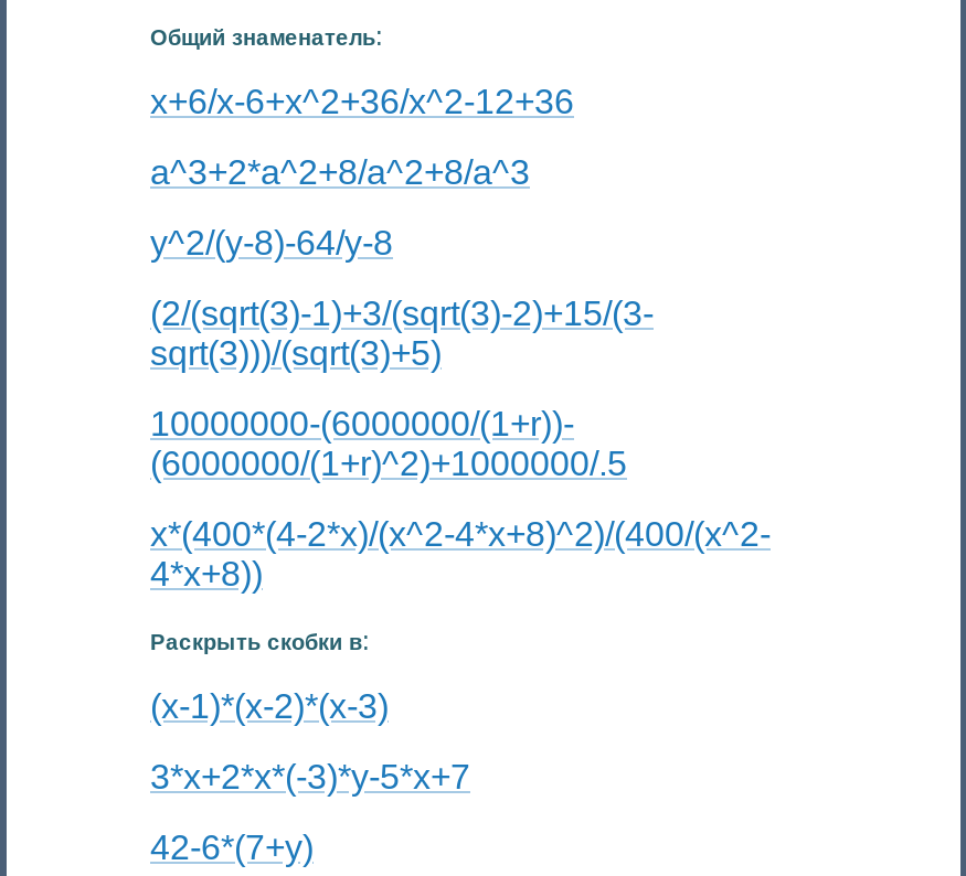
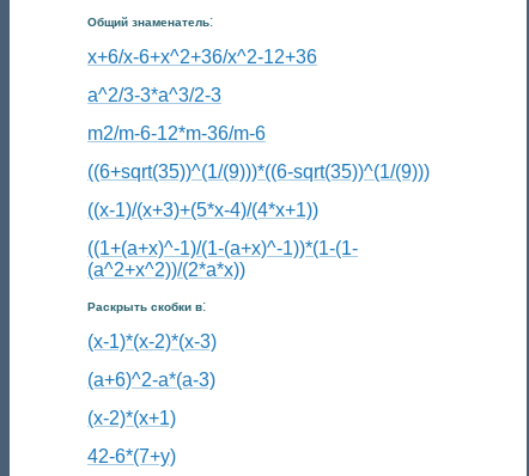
[150,153,530,191] a^3+2*a^2+8/a^2+8/a^3 -> [87,85,221,105] a^2/3-3*a^3/2-3
[150,224,393,261] y^2/(y-8)-64/y-8 -> [87,123,266,144] m2/m-6-12*m-36/m-6
[150,295,654,372] (2/(sqrt(3)-1)+3/(sqrt(3)-2)+15/(3- | sqrt(3)))/(sqrt(3)+5) -> [87,161,430,182] ((6+sqrt(35))^(1/(9)))*((6-sqrt(35))^(1/(9)))
[150,405,627,482] 10000000-(6000000/(1+r))- | (6000000/(1+r)^2)+1000000/.5 -> [87,200,318,220] ((x-1)/(x+3)+(5*x-4)/(4*x+1))
[150,515,771,592] x*(400*(4-2*x)/(x^2-4*x+8)^2)/(400/(x^2- | 4*x+8)) -> [87,238,358,280] ((1+(a+x)^-1)/(1-(a+x)^-1))*(1-(1- | (a^2+x^2))/(2*a*x))
moved [150,626,389,725] -> [87,298,217,352]: Раскрыть скобки в: | (x-1)*(x-2)*(x-3)
[150,758,470,795] 3*x+2*x*(-3)*y-5*x+7 -> [87,370,215,428] (a+6)^2-a*(a-3) | (x-2)*(x+1)

